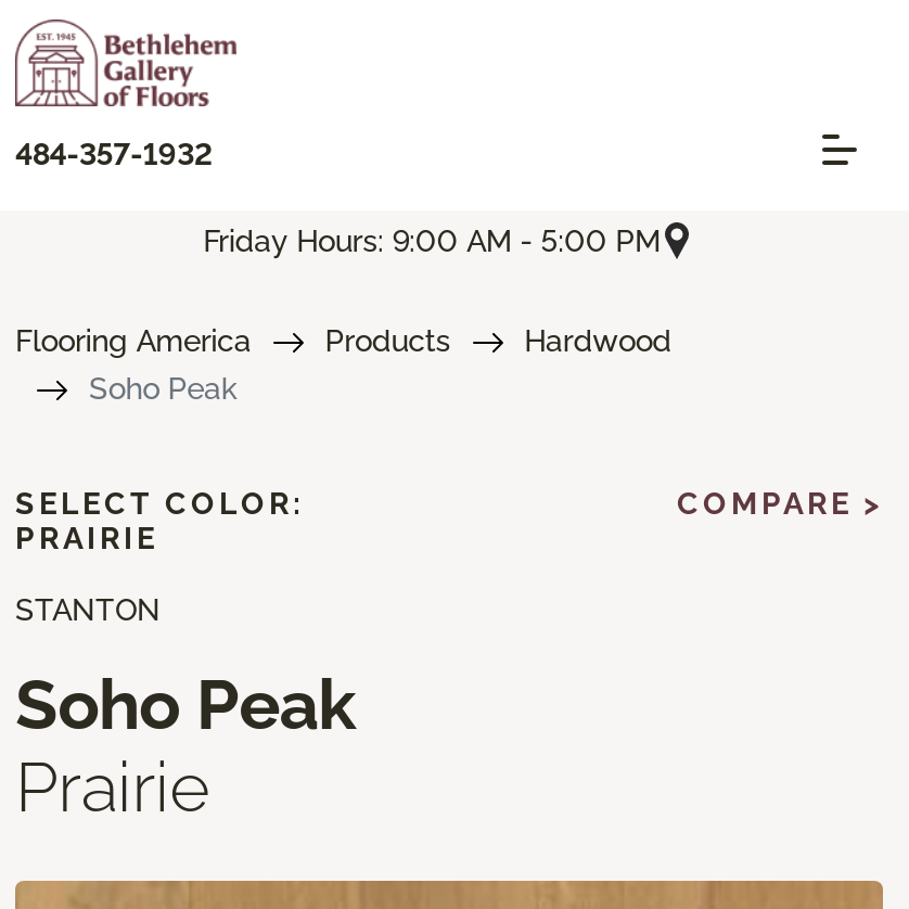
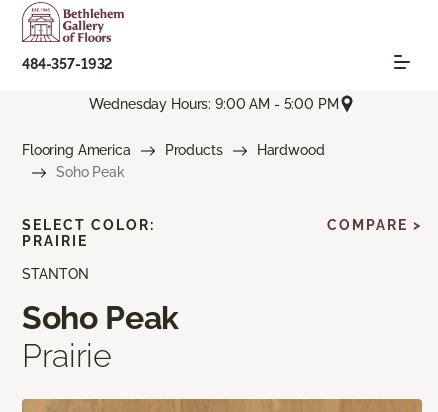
[203,223,660,258] Friday Hours: 9:00 AM - 5:00 PM -> [89,96,339,112] Wednesday Hours: 9:00 AM - 5:00 PM

